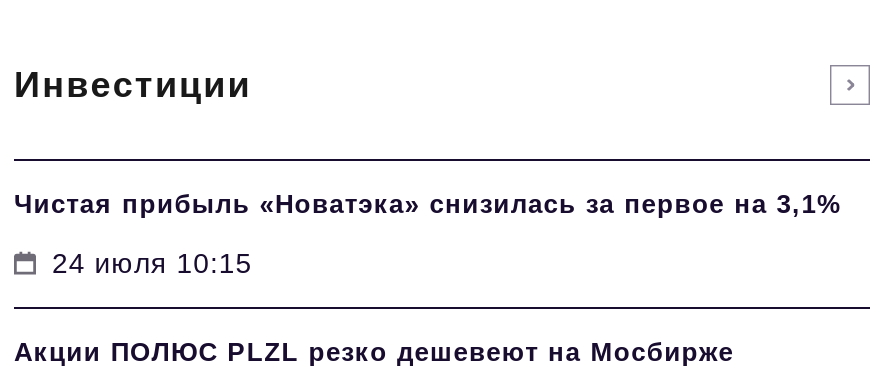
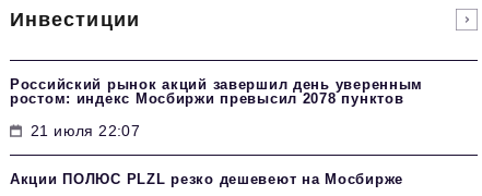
[14,189,842,219] Чистая прибыль «Новатэка» снизилась за первое на 3,1% -> [10,76,423,107] Российский рынок акций завершил день уверенным | ростом: индекс Мосбиржи превысил 2078 пунктов
[52,247,252,279] 24 июля 10:15 -> [31,122,140,139] 21 июля 22:07

